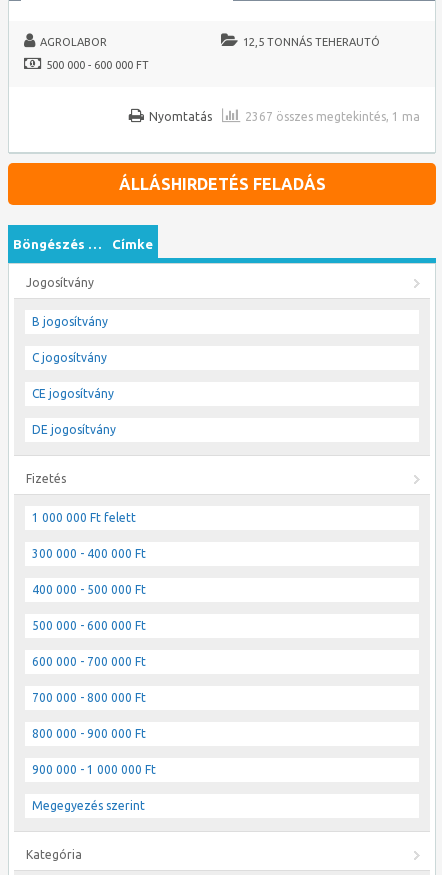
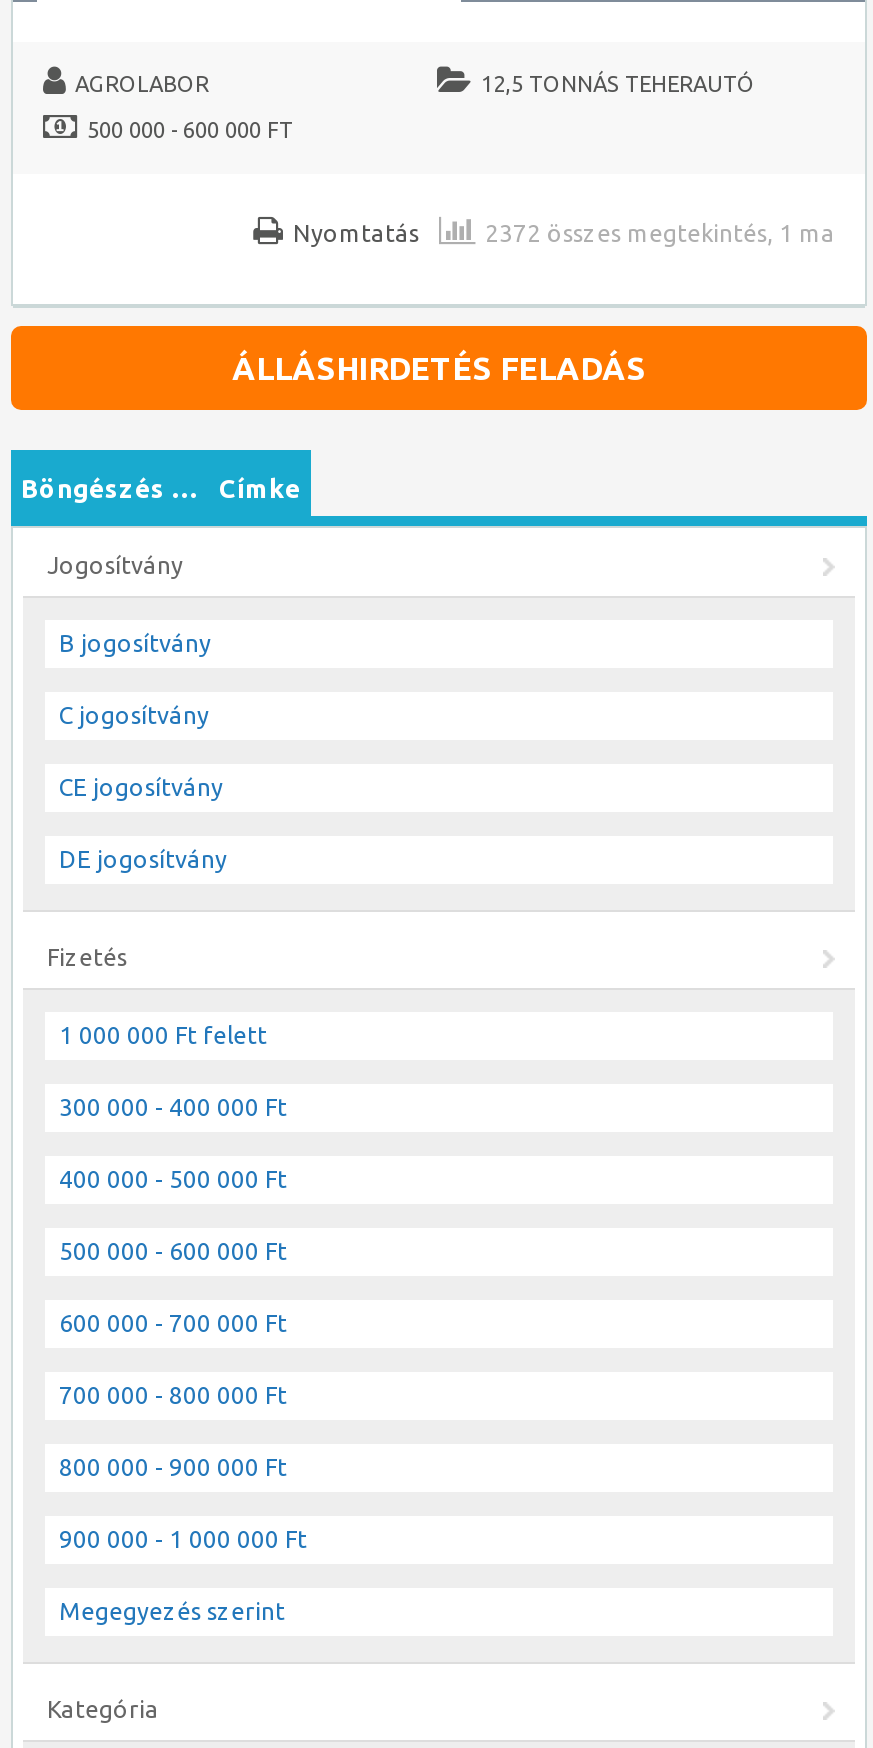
[245,110,420,123] 2367 összes megtekintés, 1 ma -> [485,220,835,246] 2372 összes megtekintés, 1 ma

